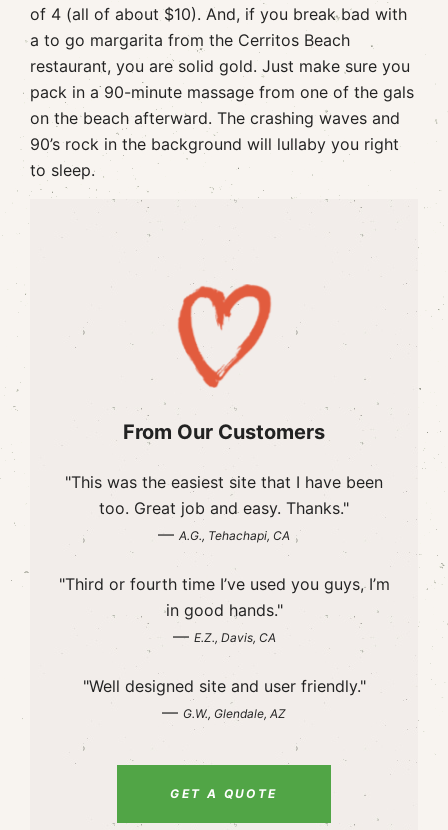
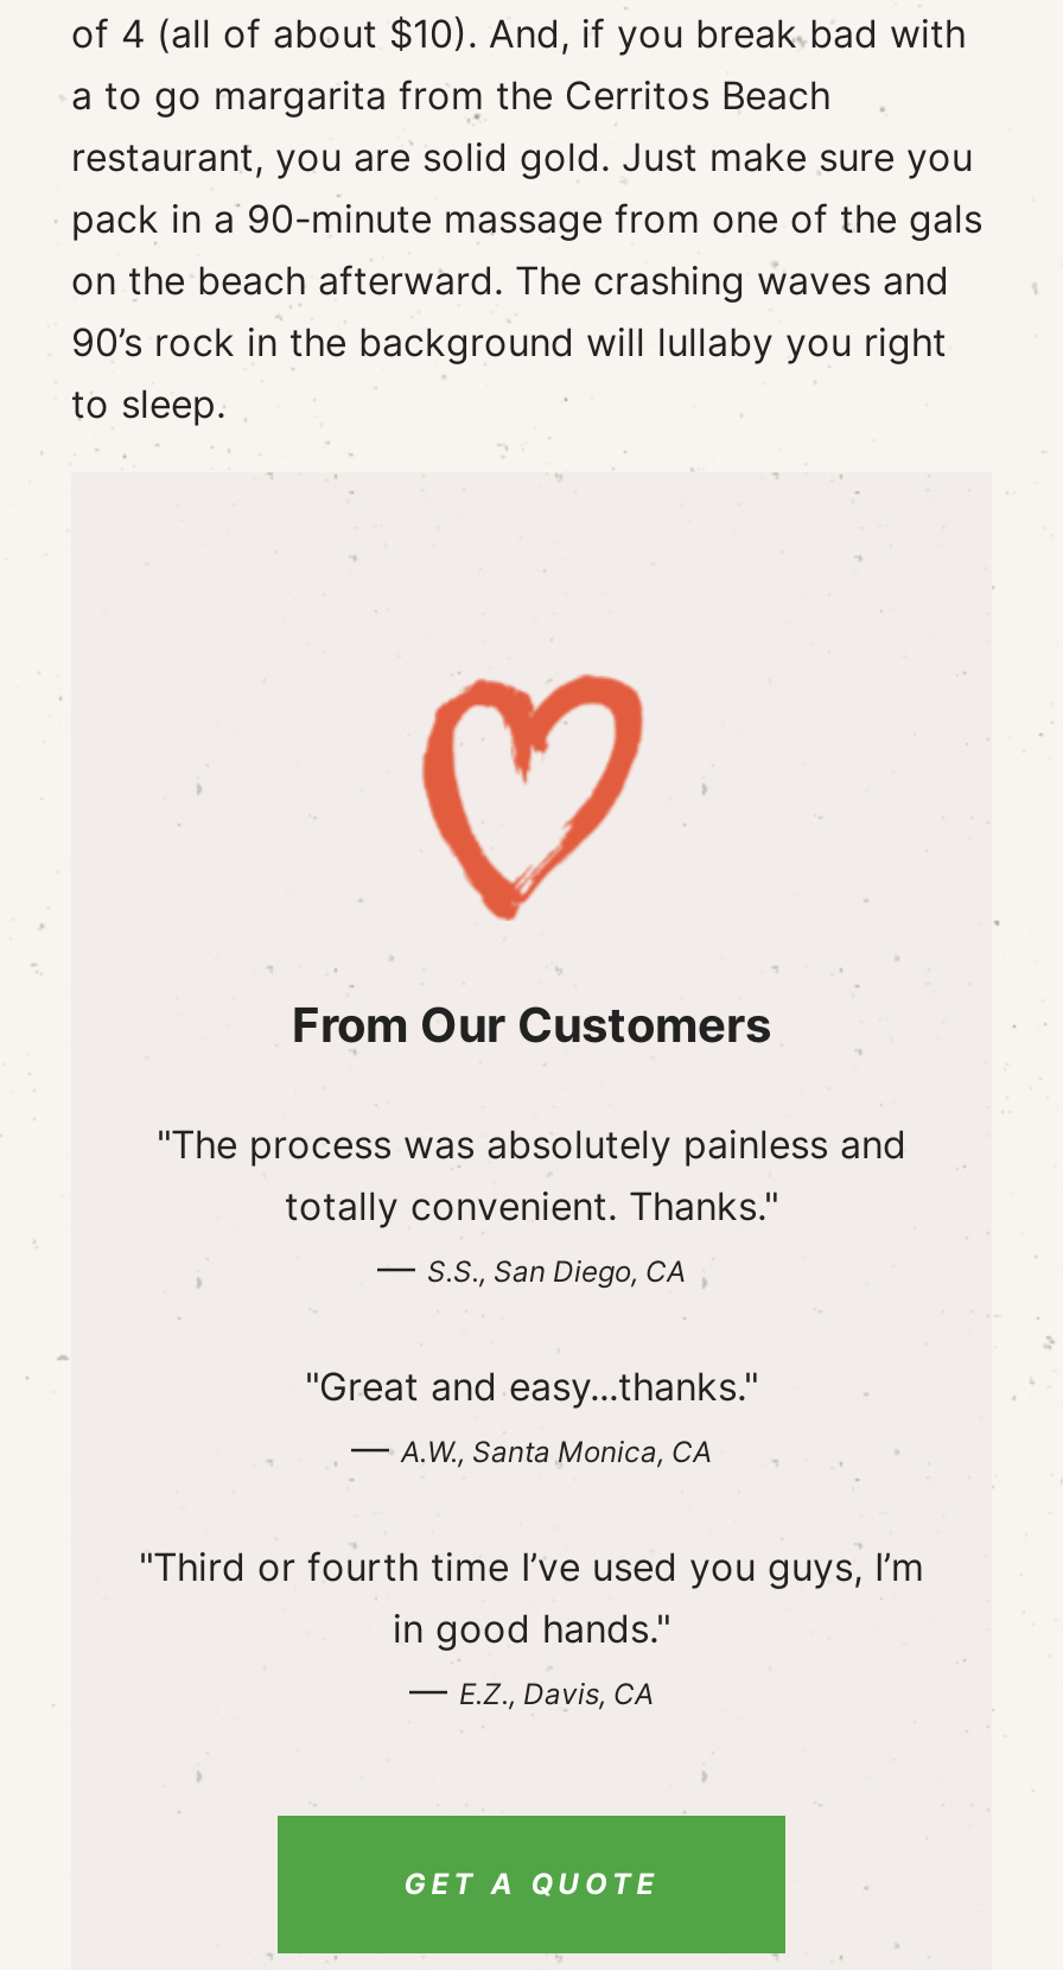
[65,472,383,544] "This was the easiest site that I have been | too. Great job and easy. Thanks." | — A.G., Tehachapi, CA -> [157,1120,906,1471] "The process was absolutely painless and | totally convenient. Thanks." | — S.S., San Diego, CA | "Great and easy...thanks." | — A.W., Santa Monica, CA
moved [58,574,389,646] -> [139,1542,924,1713]: "Third or fourth time I’ve used you guys, I’m | in good hands." | — E.Z., Davis, CA
[82,676,365,722] "Well designed site and user friendly." | — G.W., Glendale, AZ -> none

